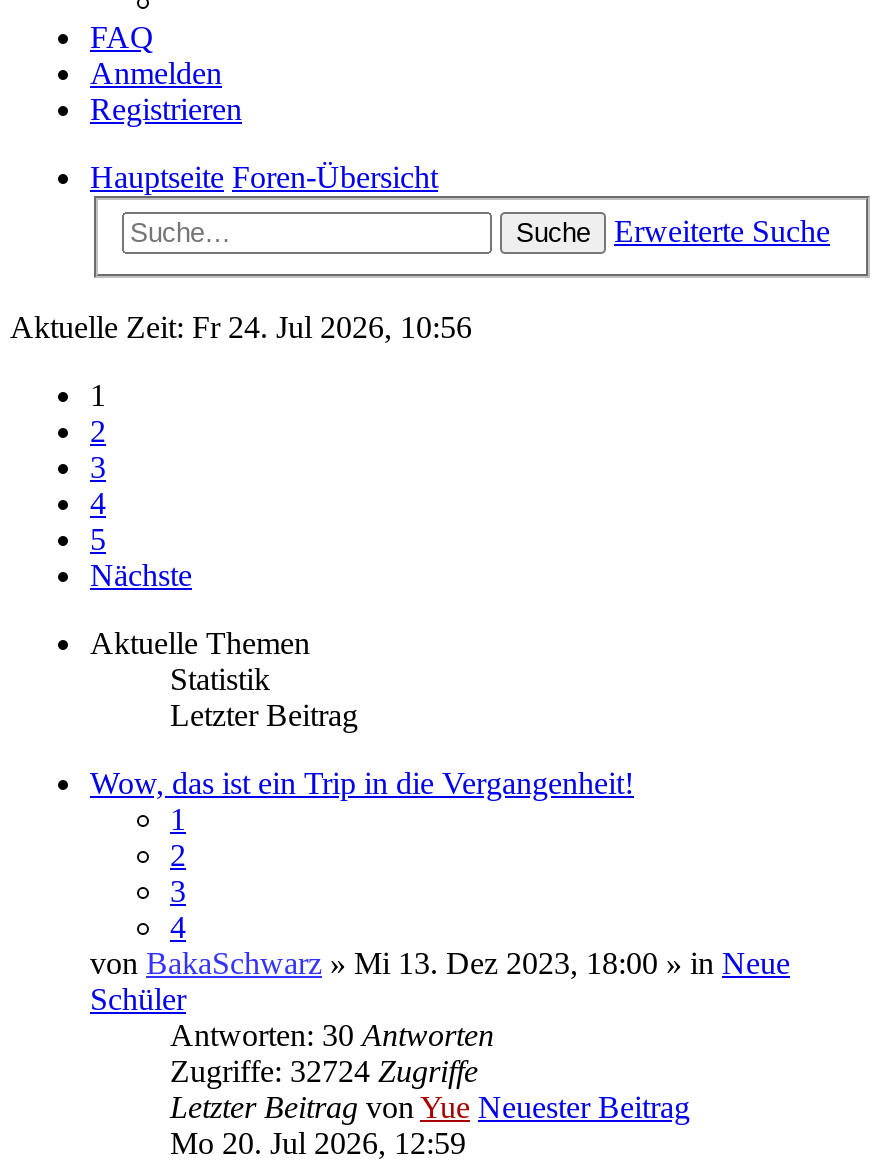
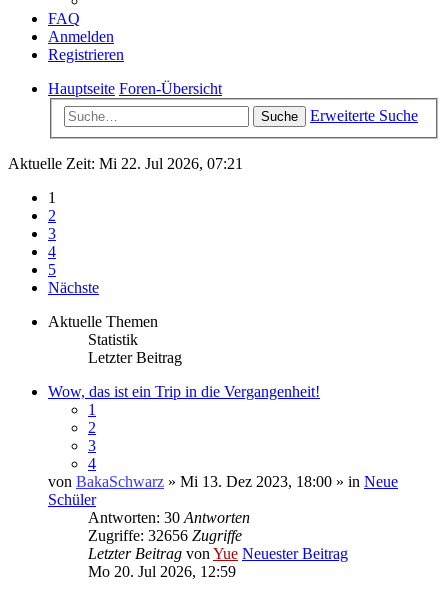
[10,309,472,343] Aktuelle Zeit: Fr 24. Jul 2026, 10:56 -> [8,155,243,172] Aktuelle Zeit: Mi 22. Jul 2026, 07:21
[170,1053,478,1087] Zugriffe: 32724 Zugriffe -> [88,527,242,544] Zugriffe: 32656 Zugriffe

